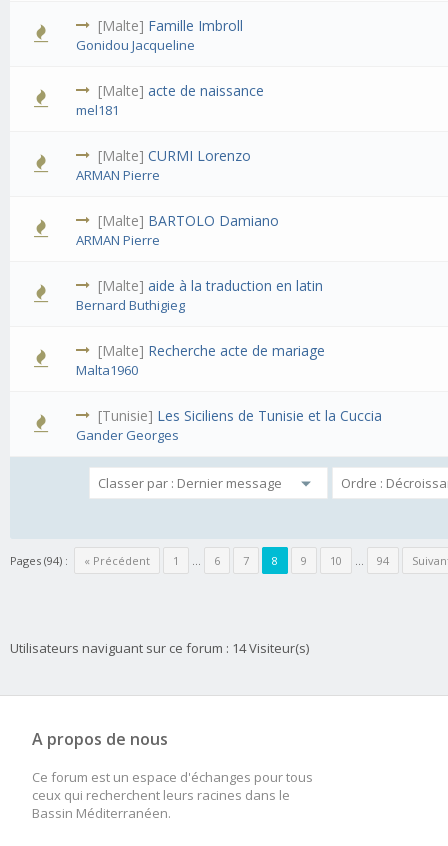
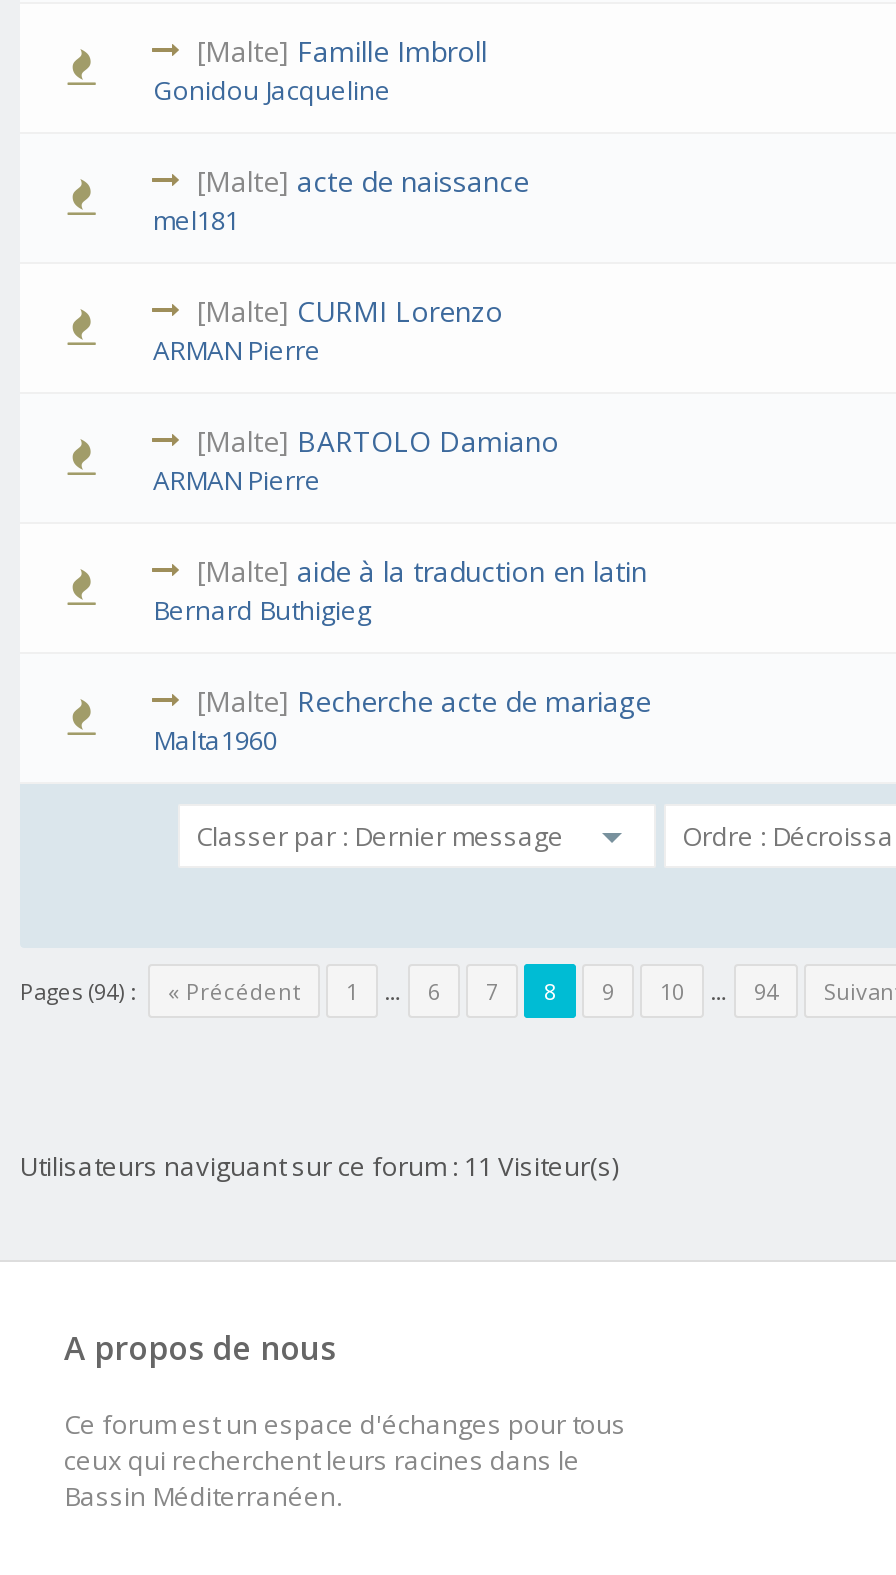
[76,406,382,444] [Tunisie] Les Siciliens de Tunisie et la Cuccia | Gander Georges -> none
[10,638,309,656] Utilisateurs naviguant sur ce forum : 14 Visiteur(s) -> [20,1147,618,1183] Utilisateurs naviguant sur ce forum : 11 Visiteur(s)

